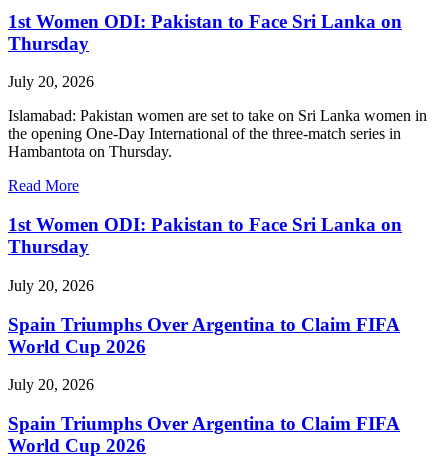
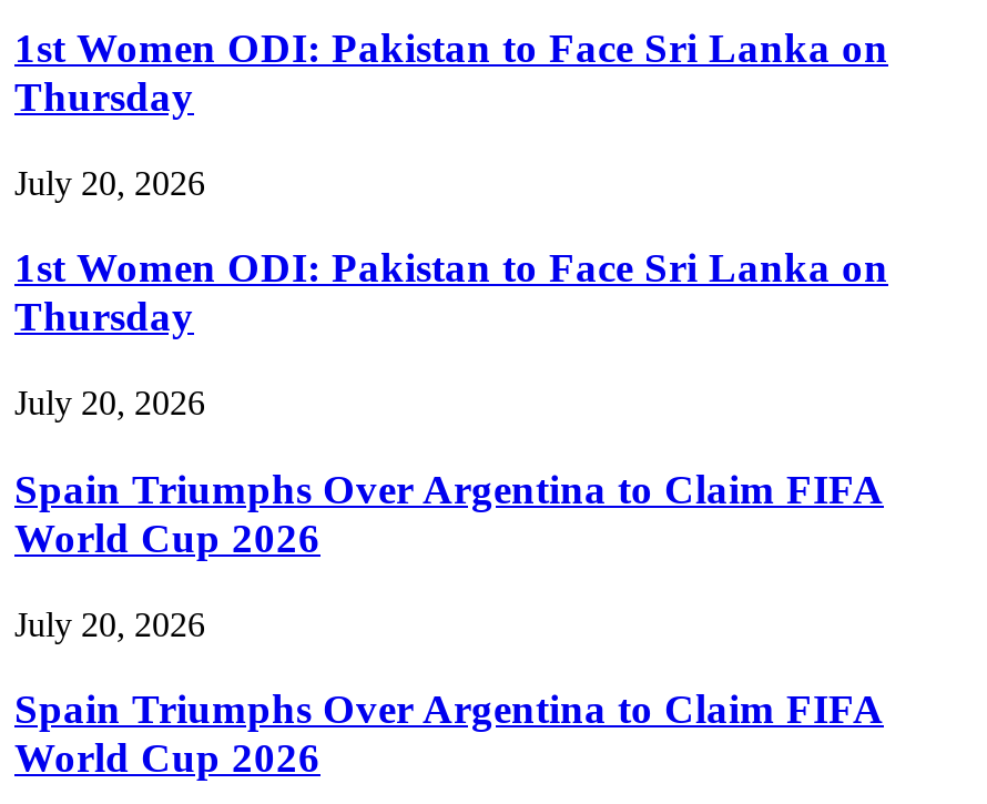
[8,107,427,194] Islamabad: Pakistan women are set to take on Sri Lanka women in | the opening One-Day International of the three-match series in | Hambantota on Thursday. | Read More -> none

